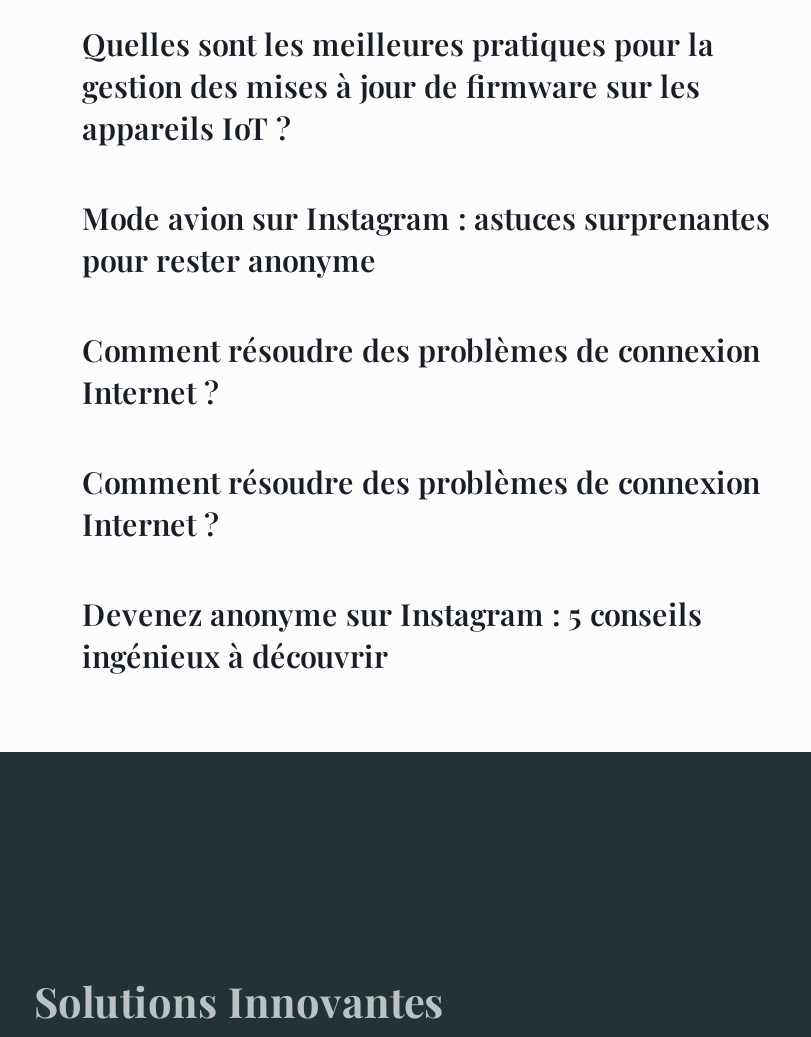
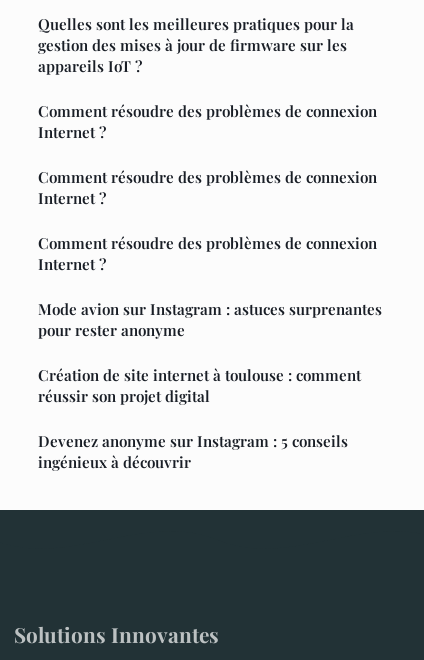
moved [82,197,770,279] -> [38,299,382,340]: Mode avion sur Instagram : astuces surprenantes | pour rester anonyme
moved [82,329,760,543] -> [38,101,377,208]: Comment résoudre des problèmes de connexion | Internet ? | Comment résoudre des problèmes de connexion | Internet ?
none -> [38,233,377,406] Comment résoudre des problèmes de connexion | Internet ? | Création de site internet à toulouse : comment | réussir son projet digital

